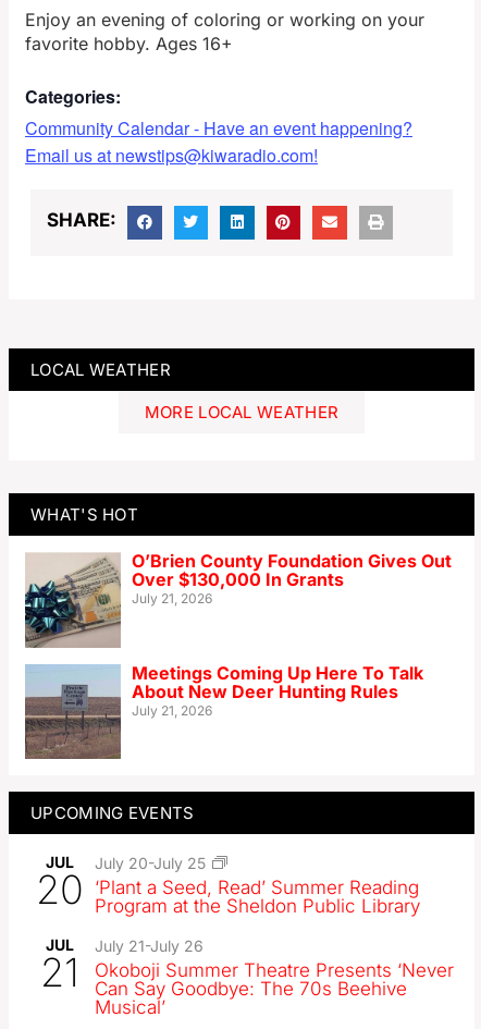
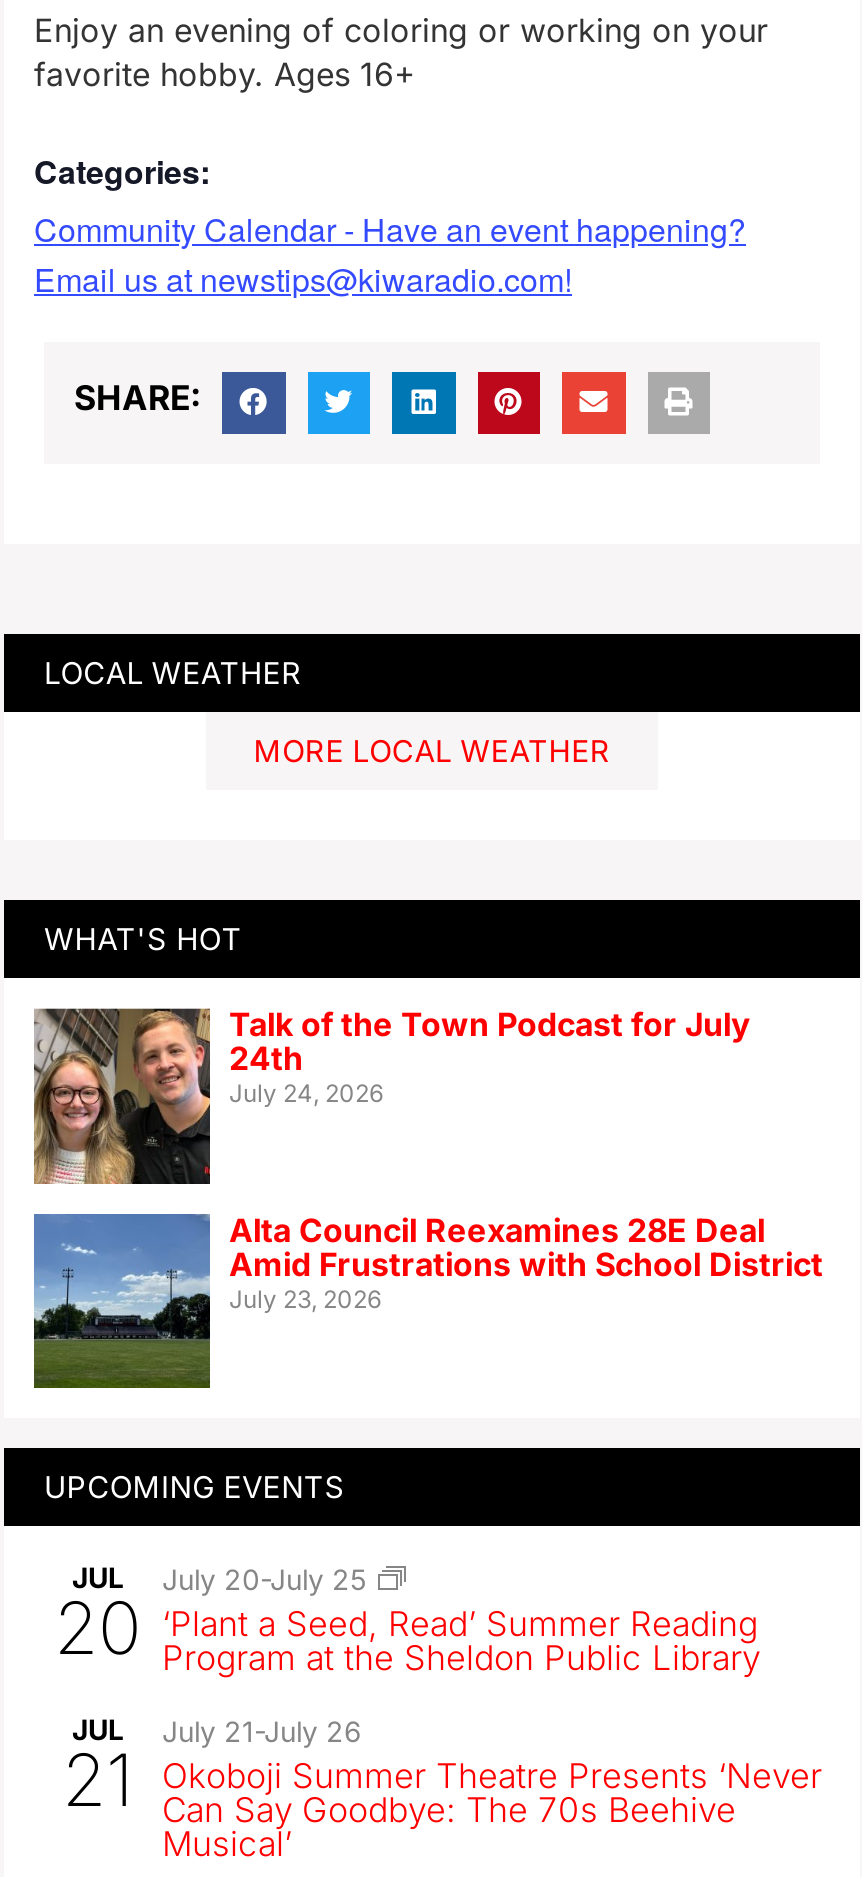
[24,550,451,648] [image] | O’Brien County Foundation Gives Out | Over $130,000 In Grants | July 21, 2026 -> [32,1004,751,1184] [image] | Talk of the Town Podcast for July | 24th | July 24, 2026
[24,662,423,759] [image] | Meetings Coming Up Here To Talk | About New Deer Hunting Rules | July 21, 2026 -> [32,1209,823,1388] [image] | Alta Council Reexamines 28E Deal | Amid Frustrations with School District | July 23, 2026

